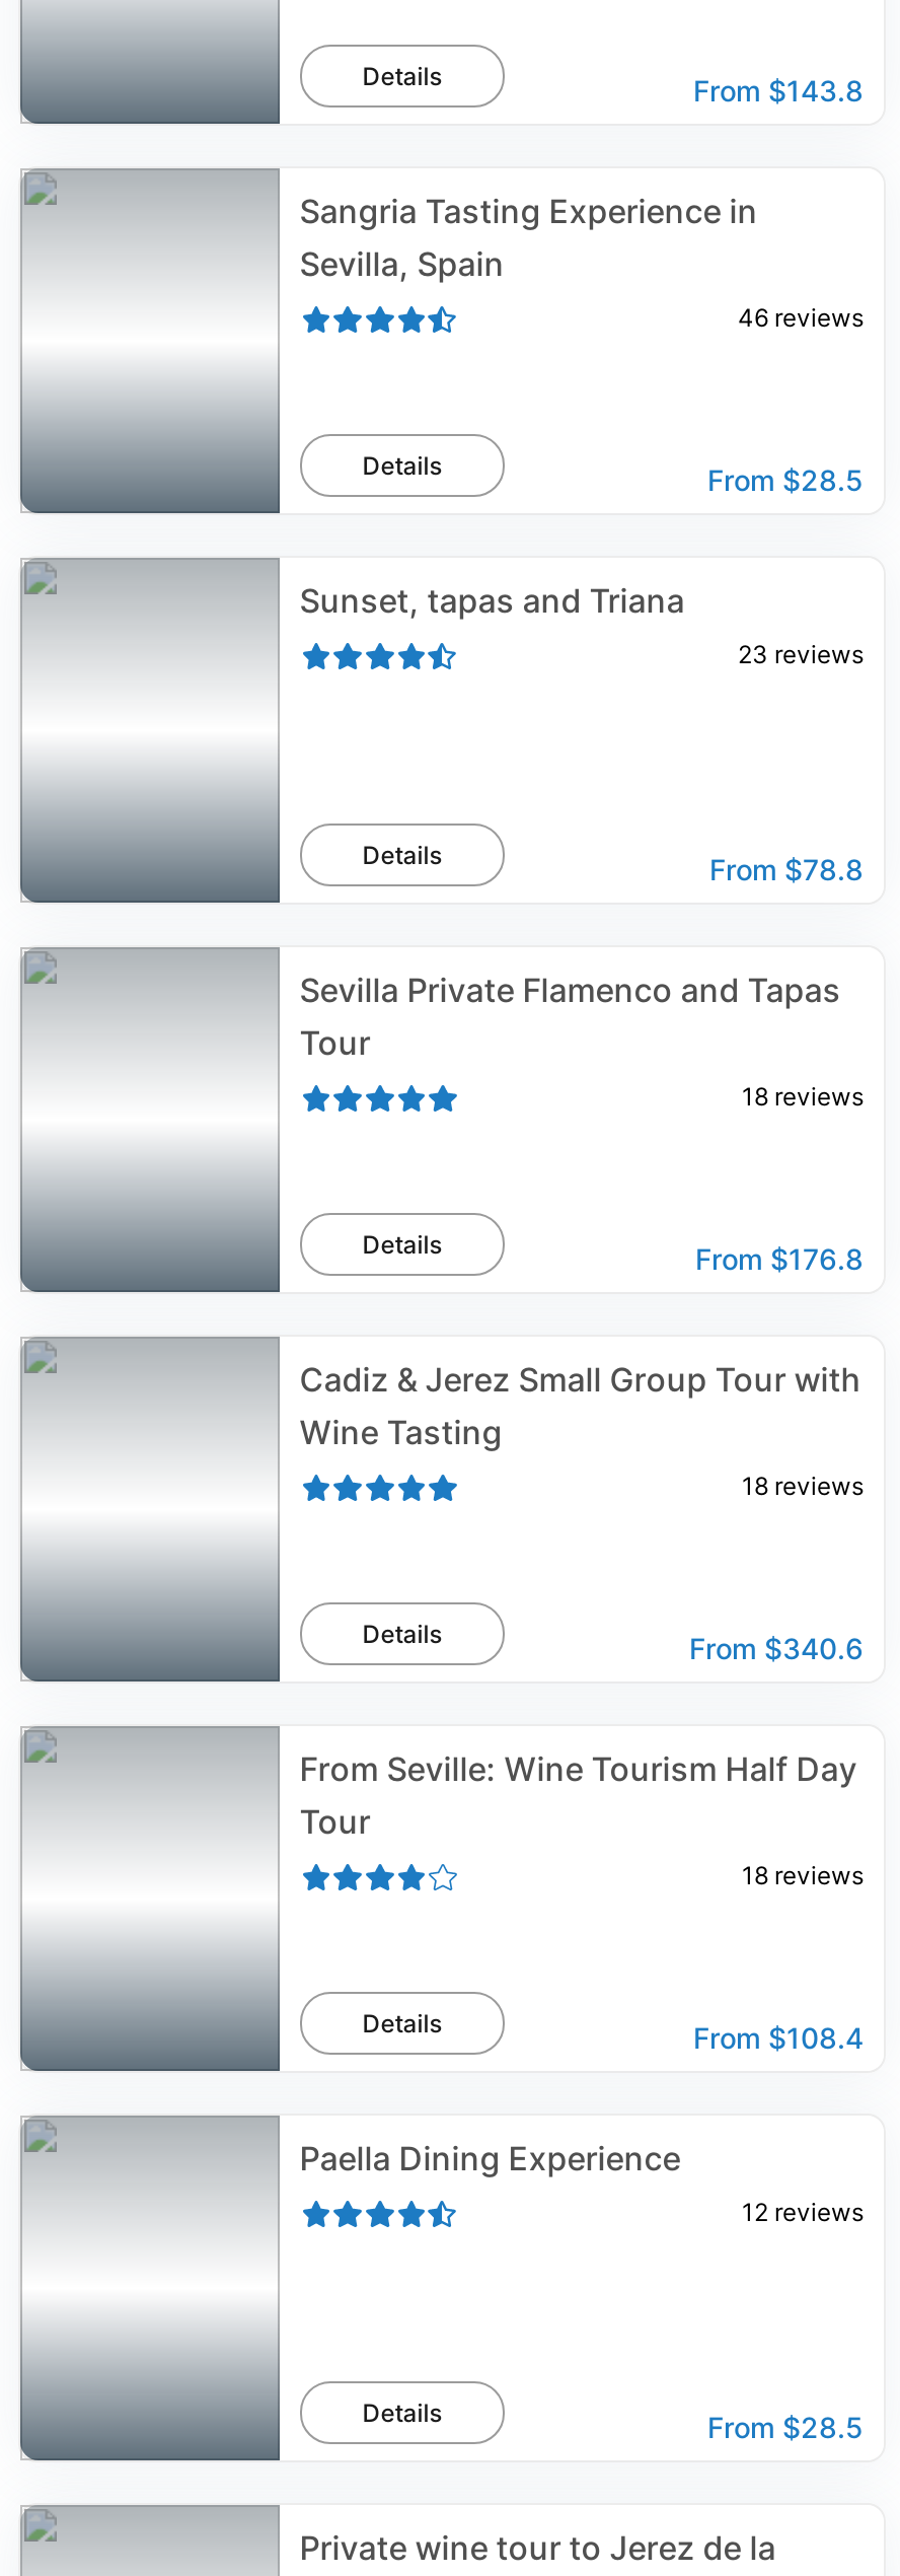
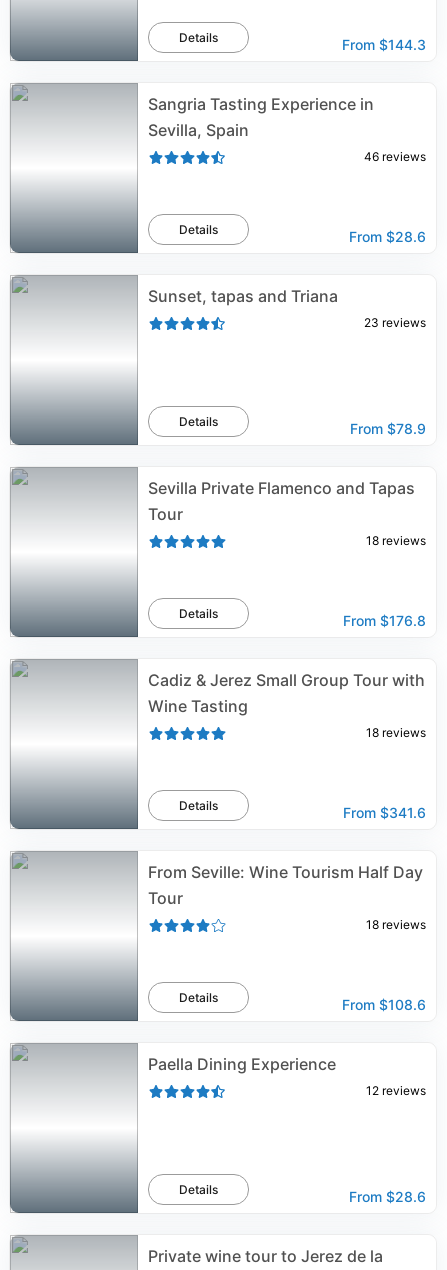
[693,73,864,108] From $143.8 -> [342,36,426,53] From $144.3
[707,462,864,497] From $28.5 -> [349,228,426,245] From $28.6
[709,852,864,886] From $78.8 -> [350,420,426,437] From $78.9
[689,1631,864,1665] From $340.6 -> [343,804,426,821] From $341.6
[693,2020,864,2055] From $108.4 -> [342,996,426,1013] From $108.6
[707,2410,864,2444] From $28.5 -> [349,1188,426,1205] From $28.6

